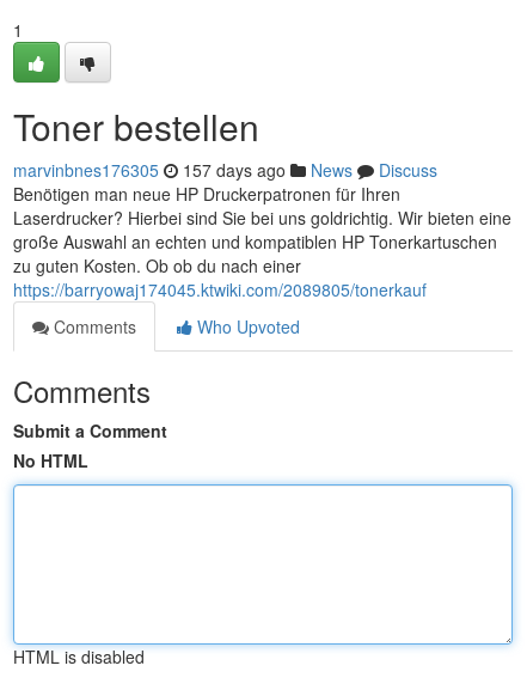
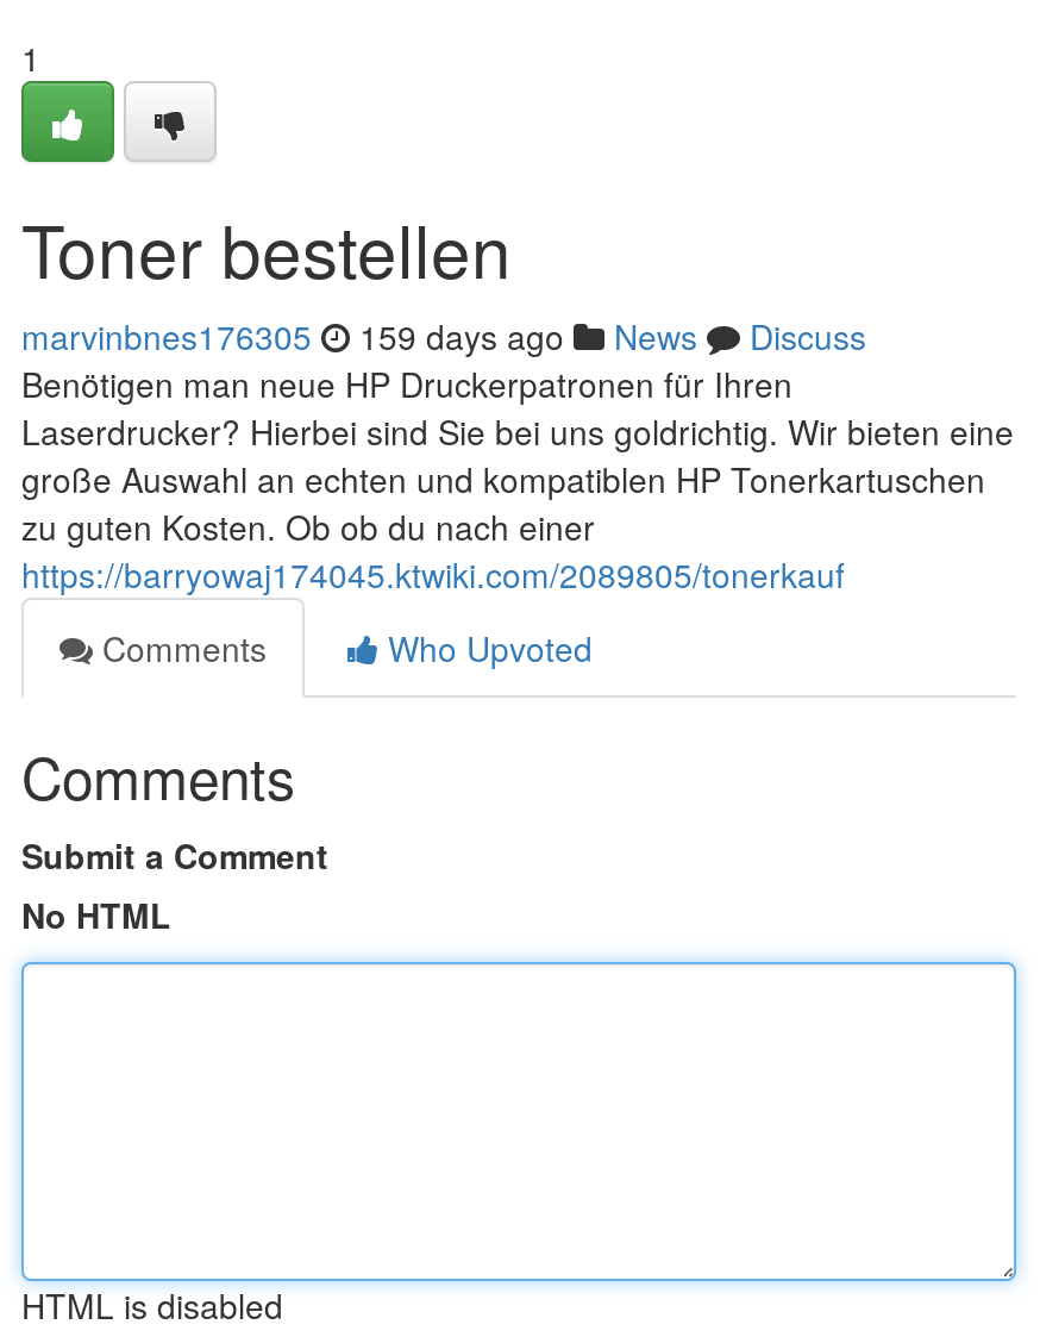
[13,158,437,182] marvinbnes176305 157 days ago News Discuss -> [21,312,866,360] marvinbnes176305 159 days ago News Discuss

